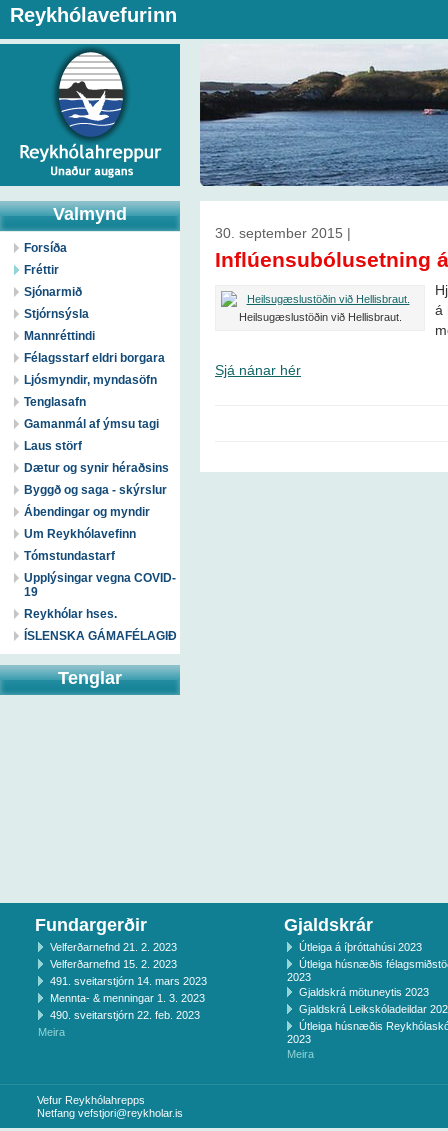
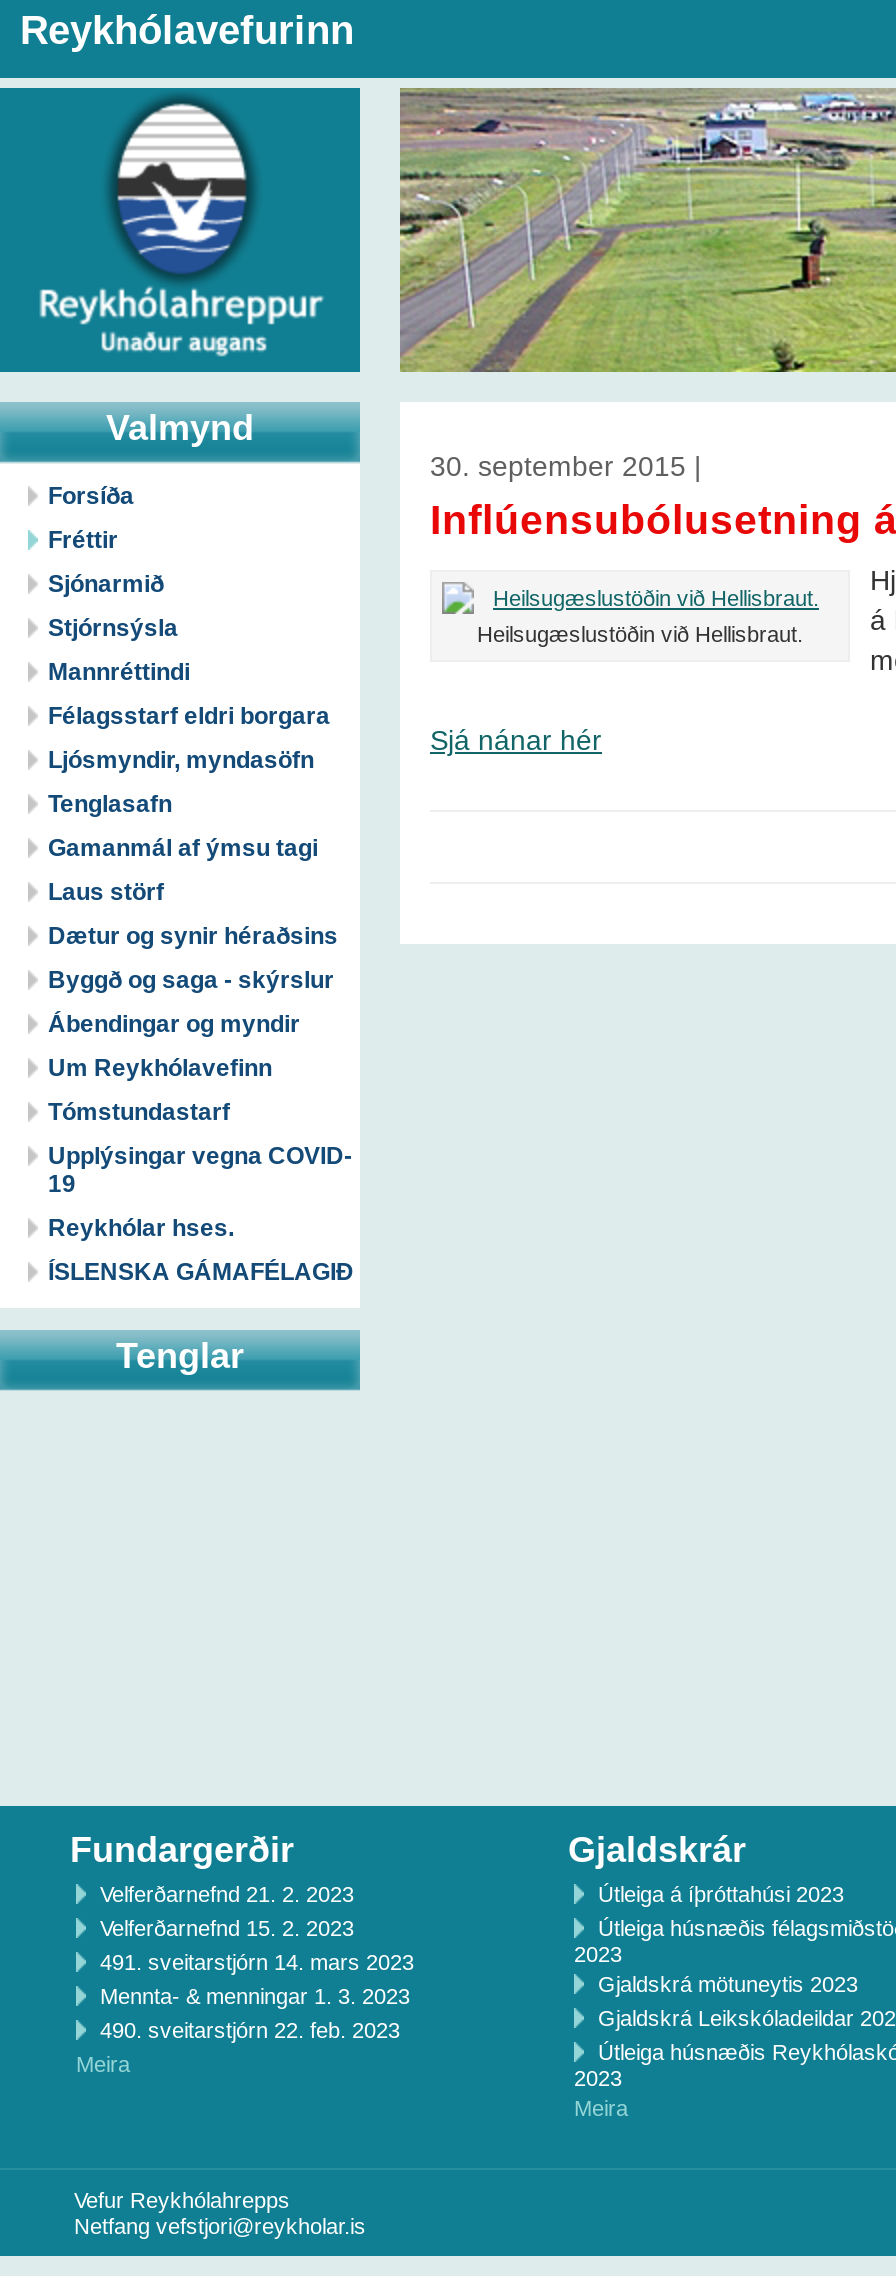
[199,44,445,187] [image] -> [398,86,890,374] [image]

